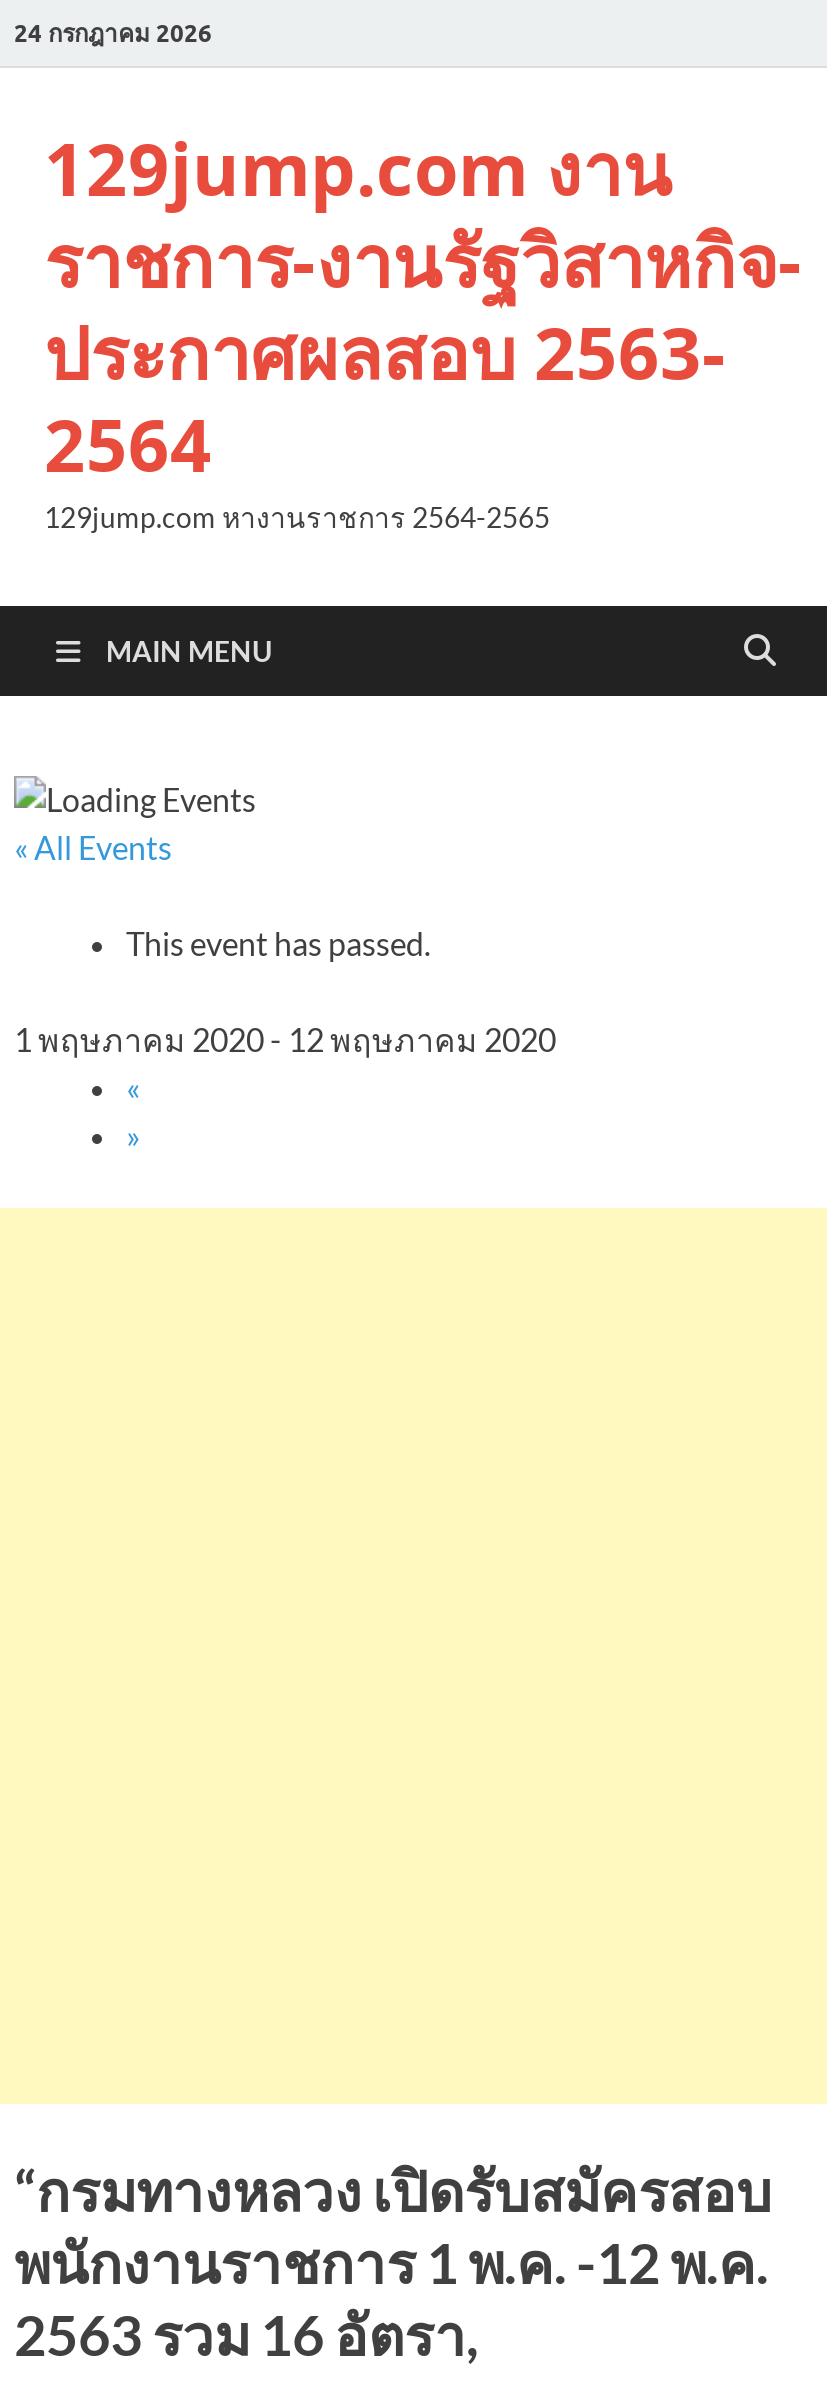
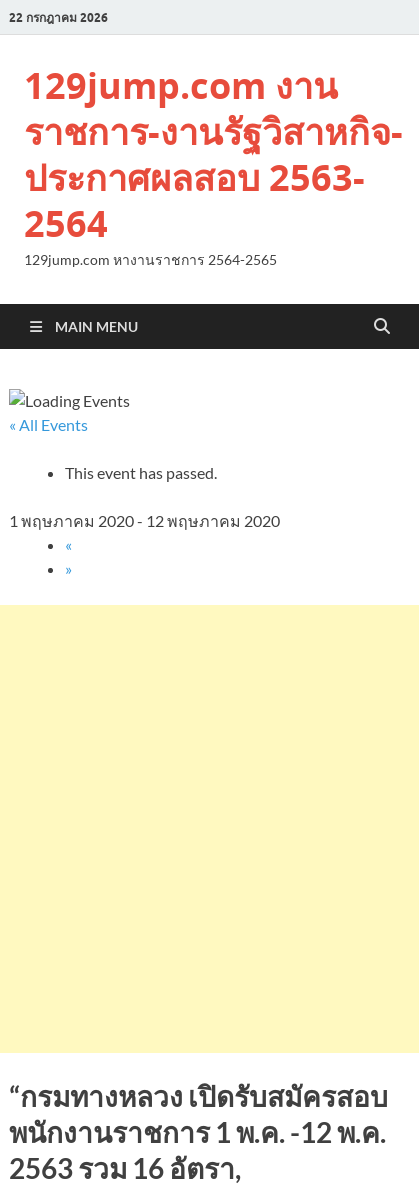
[14,17,212,47] 24 กรกฎาคม 2026 -> [9,9,108,24] 22 กรกฎาคม 2026

